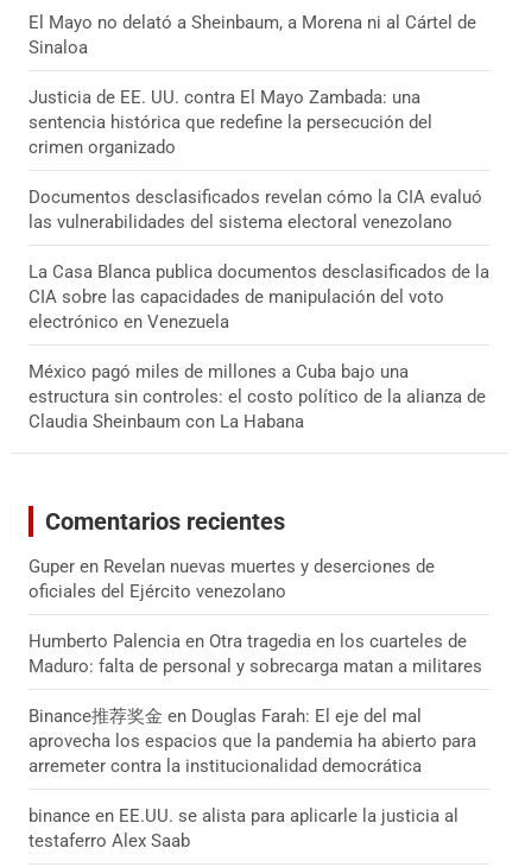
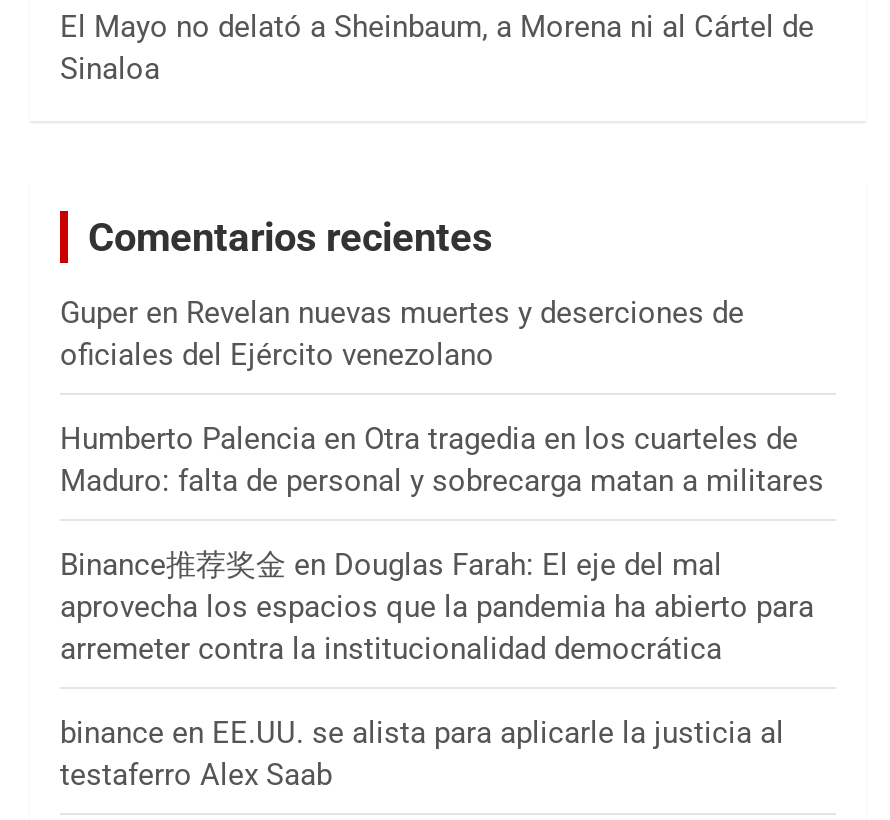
[29,86,489,432] Justicia de EE. UU. contra El Mayo Zambada: una | sentencia histórica que redefine la persecución del | crimen organizado | Documentos desclasificados revelan cómo la CIA evaluó | las vulnerabilidades del sistema electoral venezolano | La Casa Blanca publica documentos desclasificados de la | CIA sobre las capacidades de manipulación del voto | electrónico en Venezuela | México pagó miles de millones a Cuba bajo una | estructura sin controles: el costo político de la alianza de | Claudia Sheinbaum con La Habana -> none

